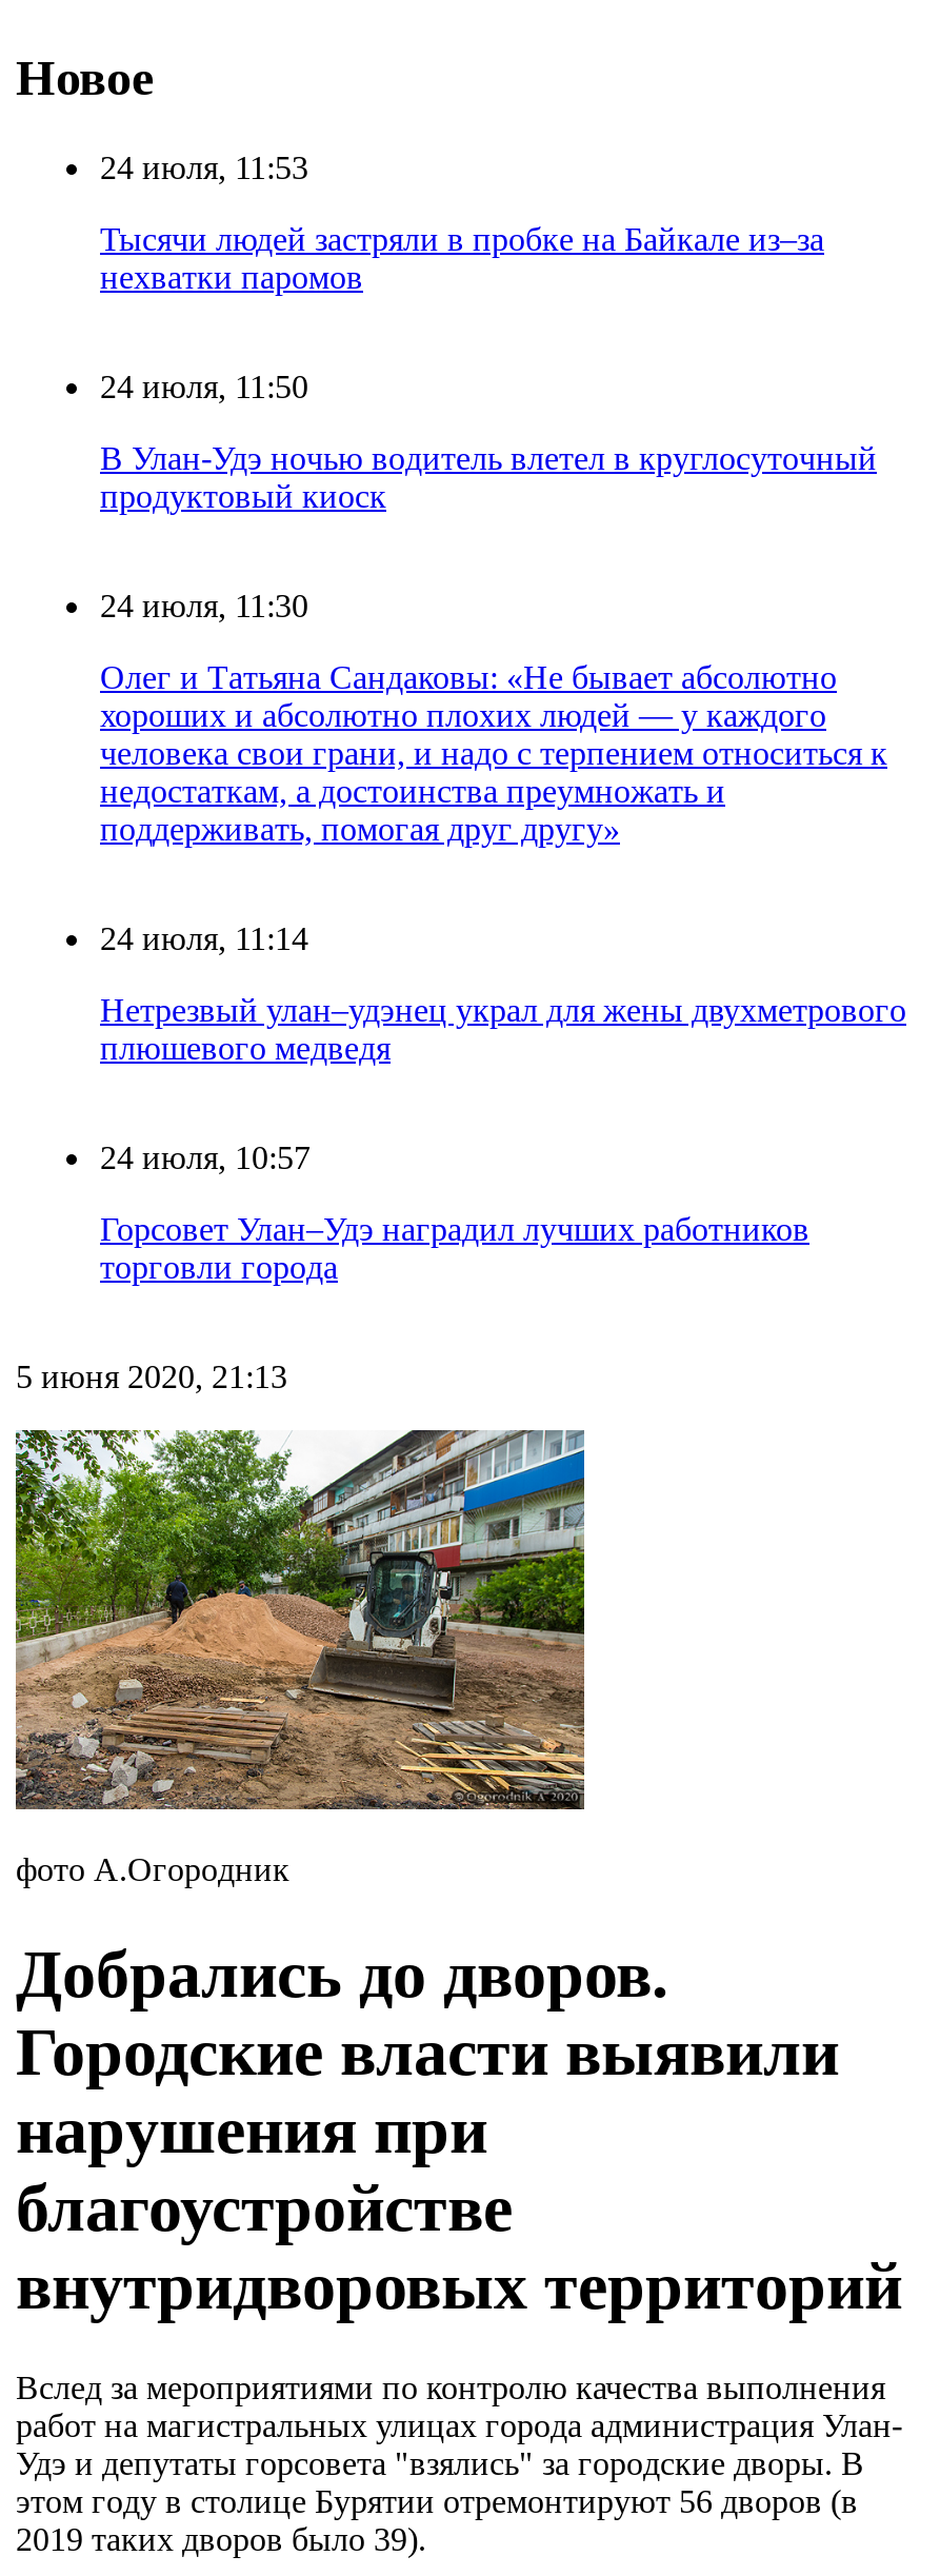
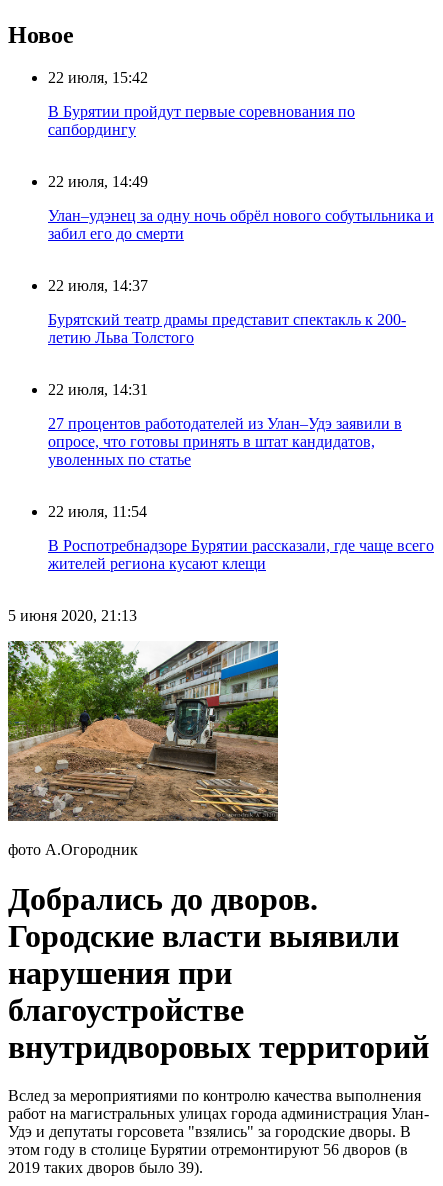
[100,150,308,186] 24 июля, 11:53 -> [48,69,148,86] 22 июля, 15:42
[100,222,824,295] Тысячи людей застряли в пробке на Байкале из–за | нехватки паромов -> [48,103,355,138] В Бурятии пройдут первые соревнования по | сапбордингу
[100,369,308,405] 24 июля, 11:50 -> [48,173,148,190] 22 июля, 14:49
[100,441,877,514] В Улан-Удэ ночью водитель влетел в круглосуточный | продуктовый киоск -> [48,207,434,242] Улан–удэнец за одну ночь обрёл нового собутыльника и | забил его до смерти
[100,588,308,624] 24 июля, 11:30 -> [48,277,148,294] 22 июля, 14:37
[100,660,887,847] Олег и Татьяна Сандаковы: «Не бывает абсолютно | хороших и абсолютно плохих людей — у каждого | человека свои грани, и надо с терпением относиться к | недостаткам, а достоинства преумножать и | поддерживать, помогая друг другу» -> [48,311,406,346] Бурятский театр драмы представит спектакль к 200- | летию Льва Толстого
[100,921,308,957] 24 июля, 11:14 -> [48,381,148,398] 22 июля, 14:31
[100,992,906,1066] Нетрезвый улан–удэнец украл для жены двухметрового | плюшевого медведя -> [48,415,402,468] 27 процентов работодателей из Улан–Удэ заявили в | опросе, что готовы принять в штат кандидатов, | уволенных по статье
[100,1140,311,1176] 24 июля, 10:57 -> [48,503,147,520] 22 июля, 11:54
[100,1212,809,1285] Горсовет Улан–Удэ наградил лучших работников | торговли города -> [48,537,434,572] В Роспотребнадзоре Бурятии рассказали, где чаще всего | жителей региона кусают клещи

